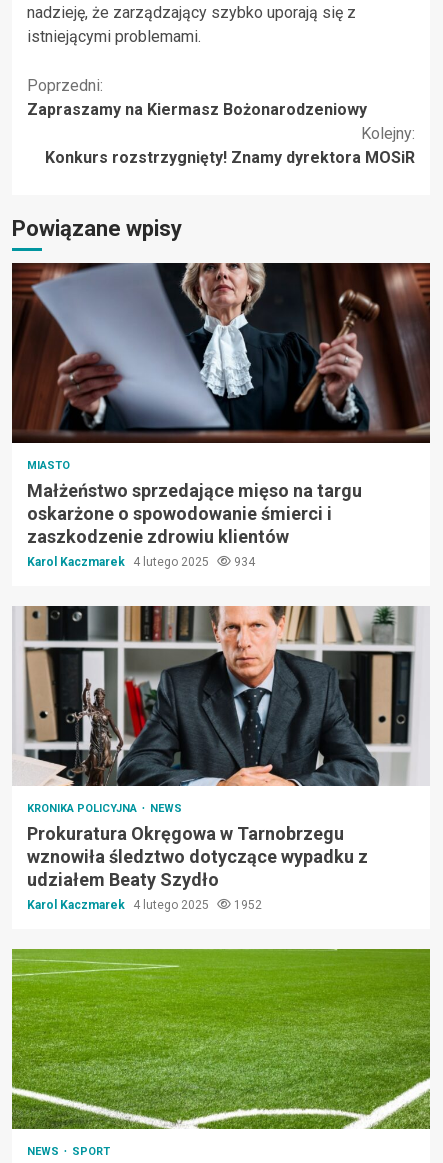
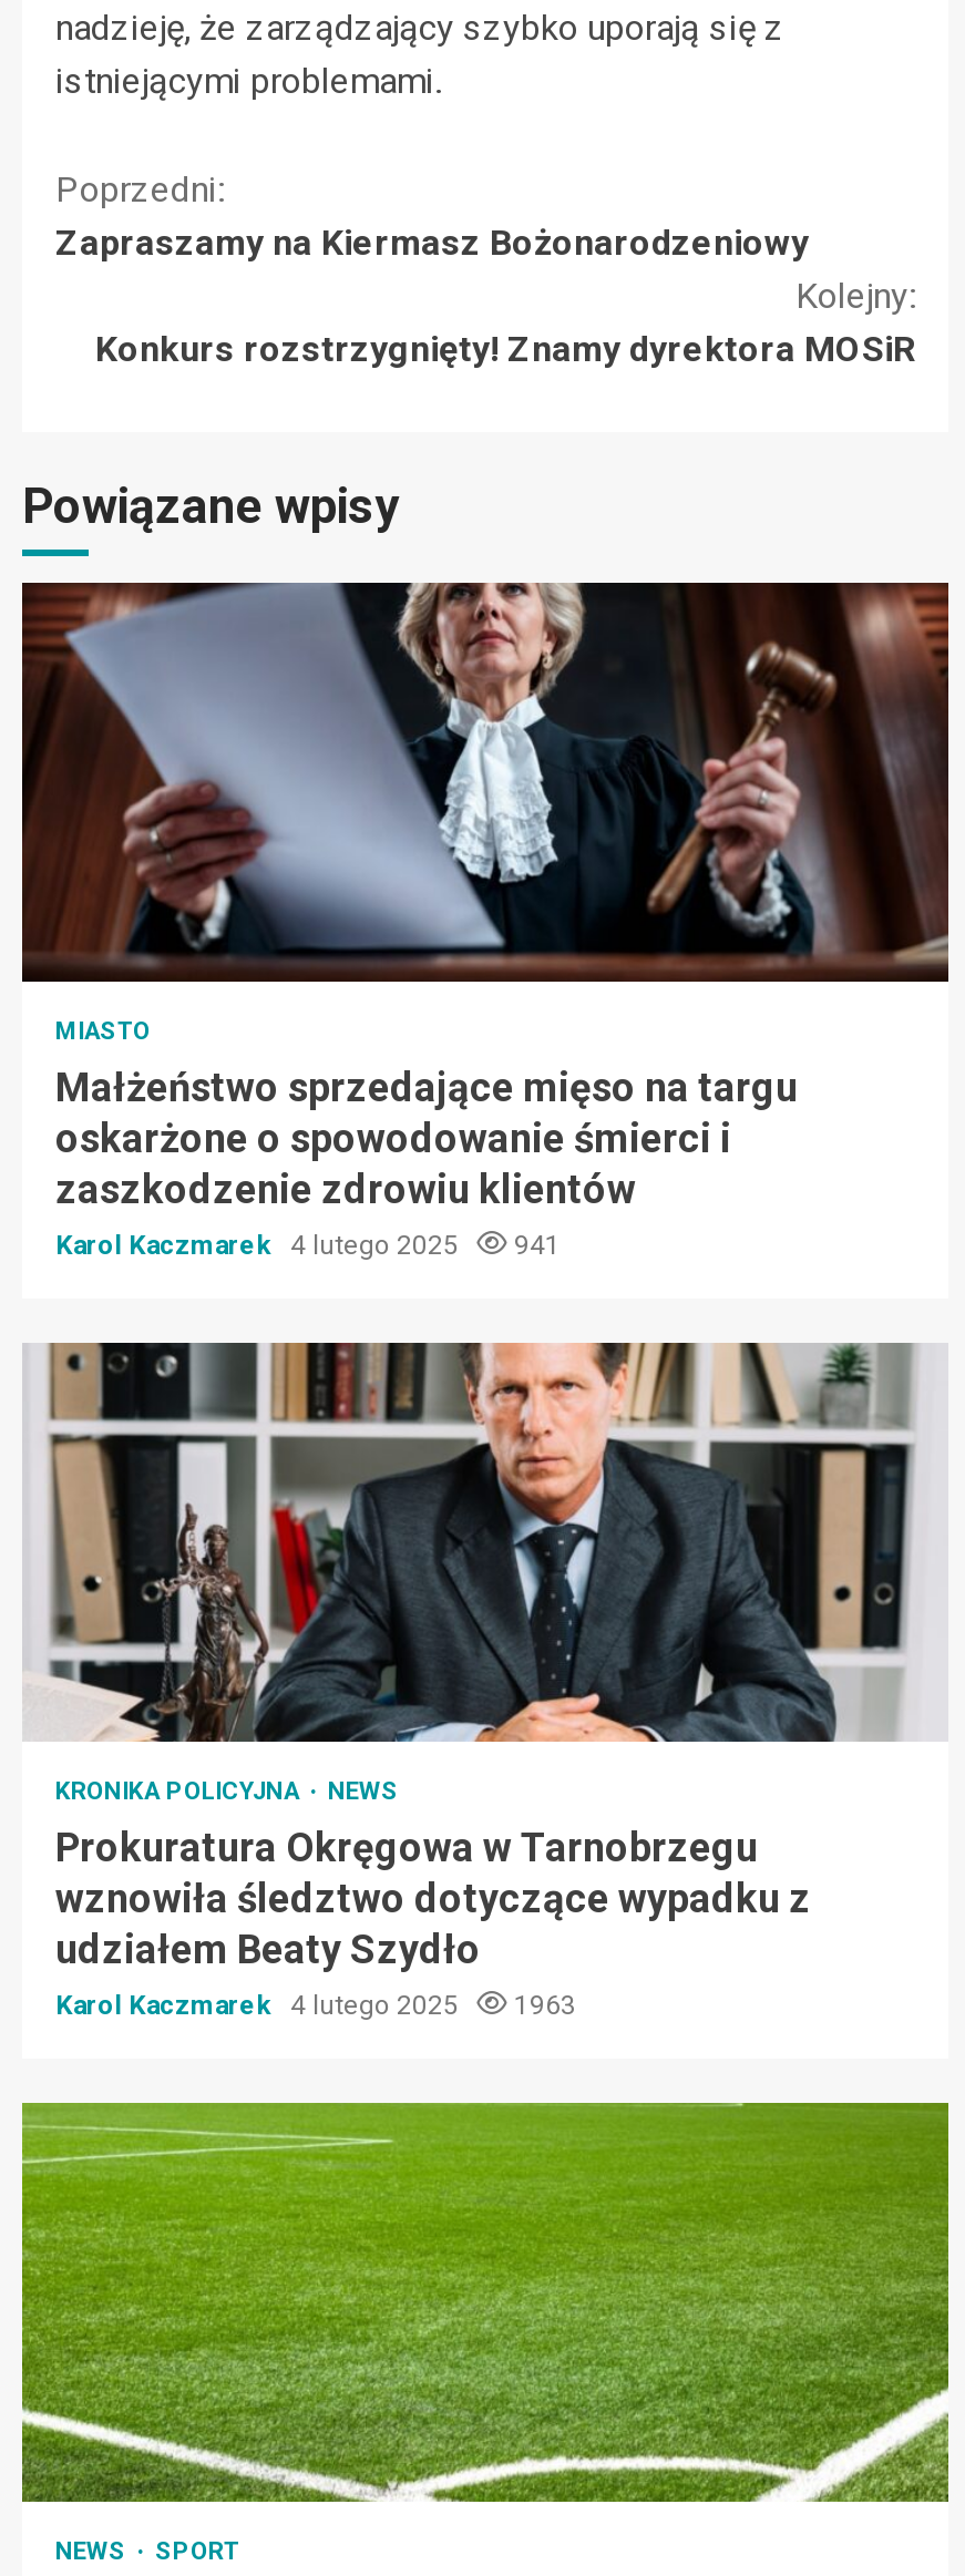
[27,555,255,569] Karol Kaczmarek 4 lutego 2025 934 -> [55,1229,561,1260] Karol Kaczmarek 4 lutego 2025 941
[27,898,262,912] Karol Kaczmarek 4 lutego 2025 1952 -> [55,1989,576,2020] Karol Kaczmarek 4 lutego 2025 1963

